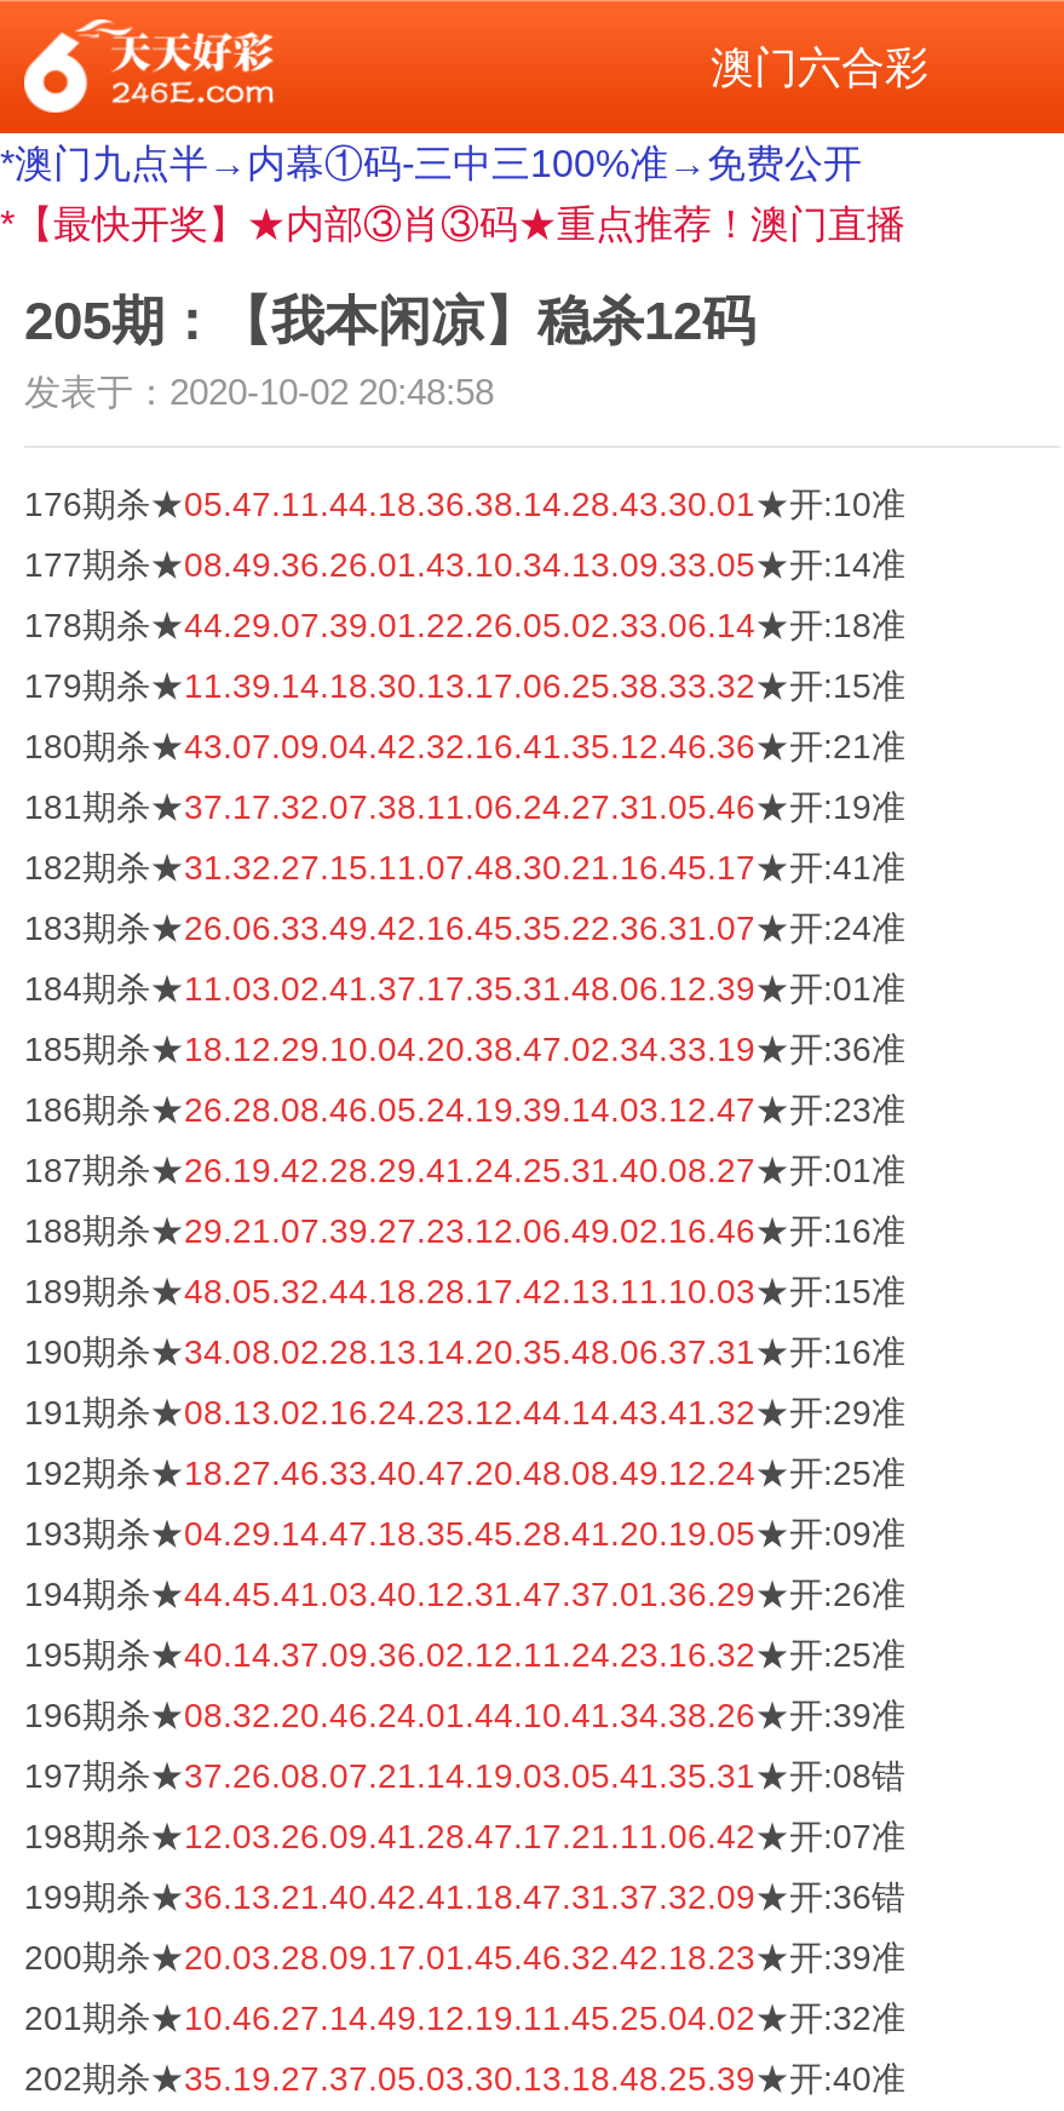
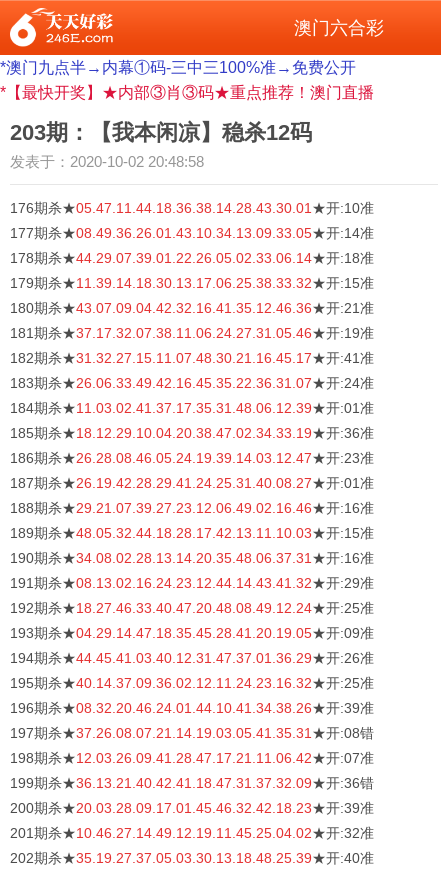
[24,291,755,351] 205期：【我本闲凉】稳杀12码 -> [10,120,312,145] 203期：【我本闲凉】稳杀12码

